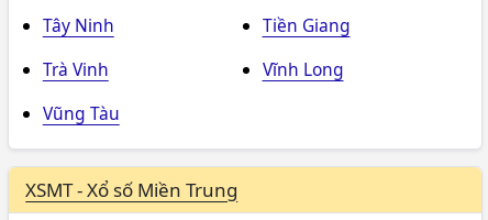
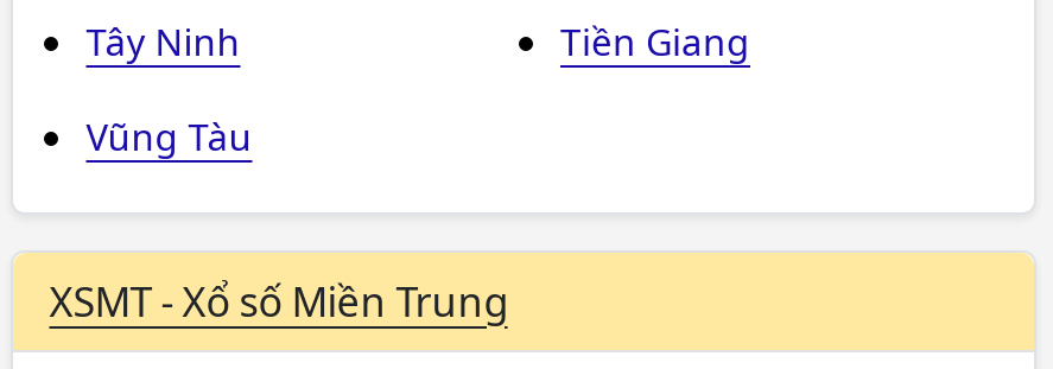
[43,58,343,82] Trà Vinh | Vĩnh Long -> none

